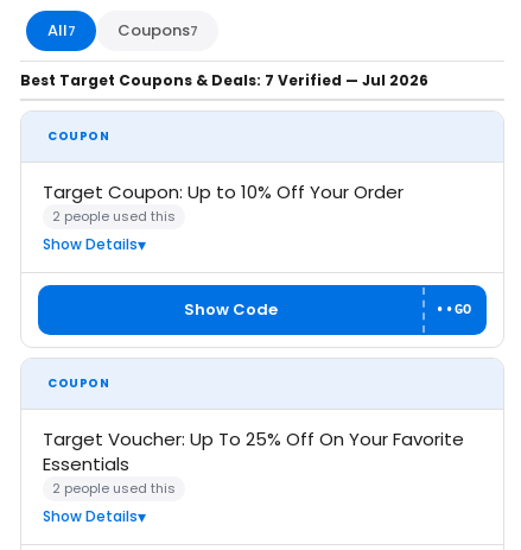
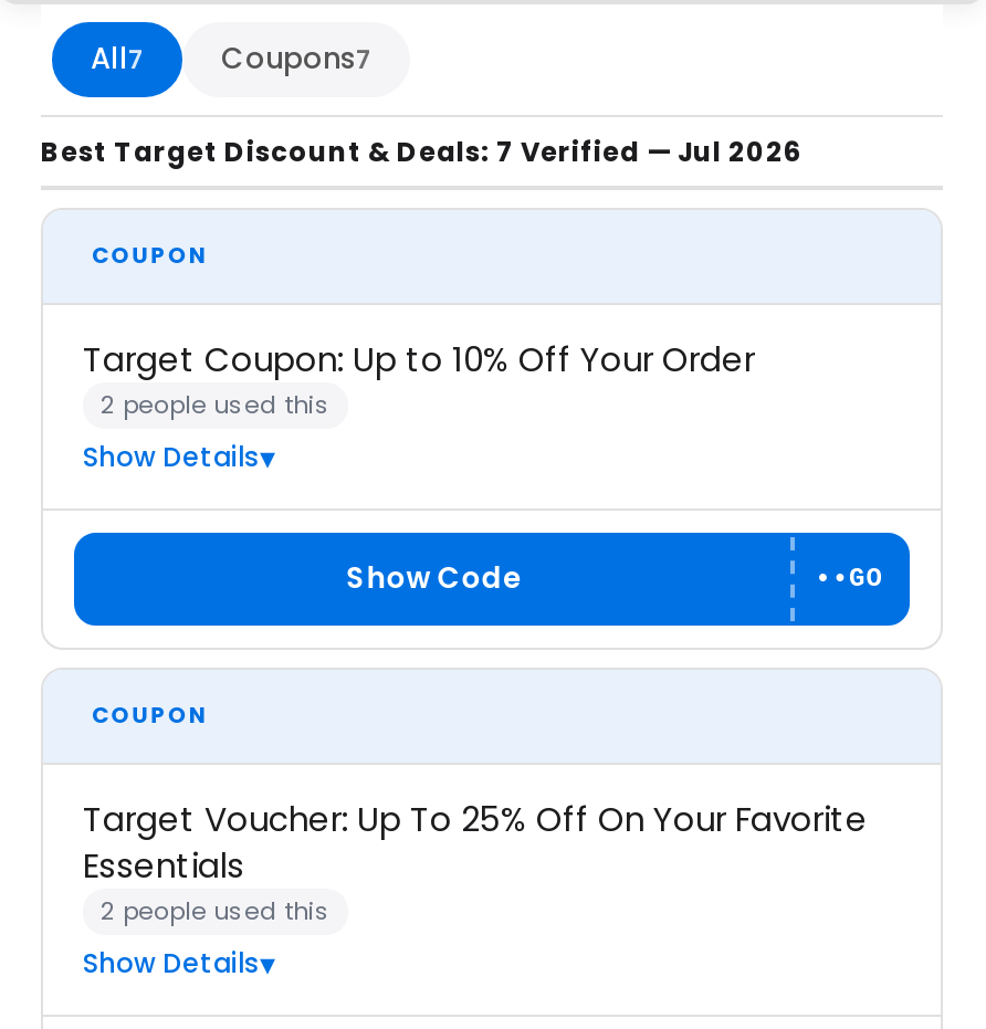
[20,70,428,90] Best Target Coupons & Deals: 7 Verified — Jul 2026 -> [41,133,801,170] Best Target Discount & Deals: 7 Verified — Jul 2026

